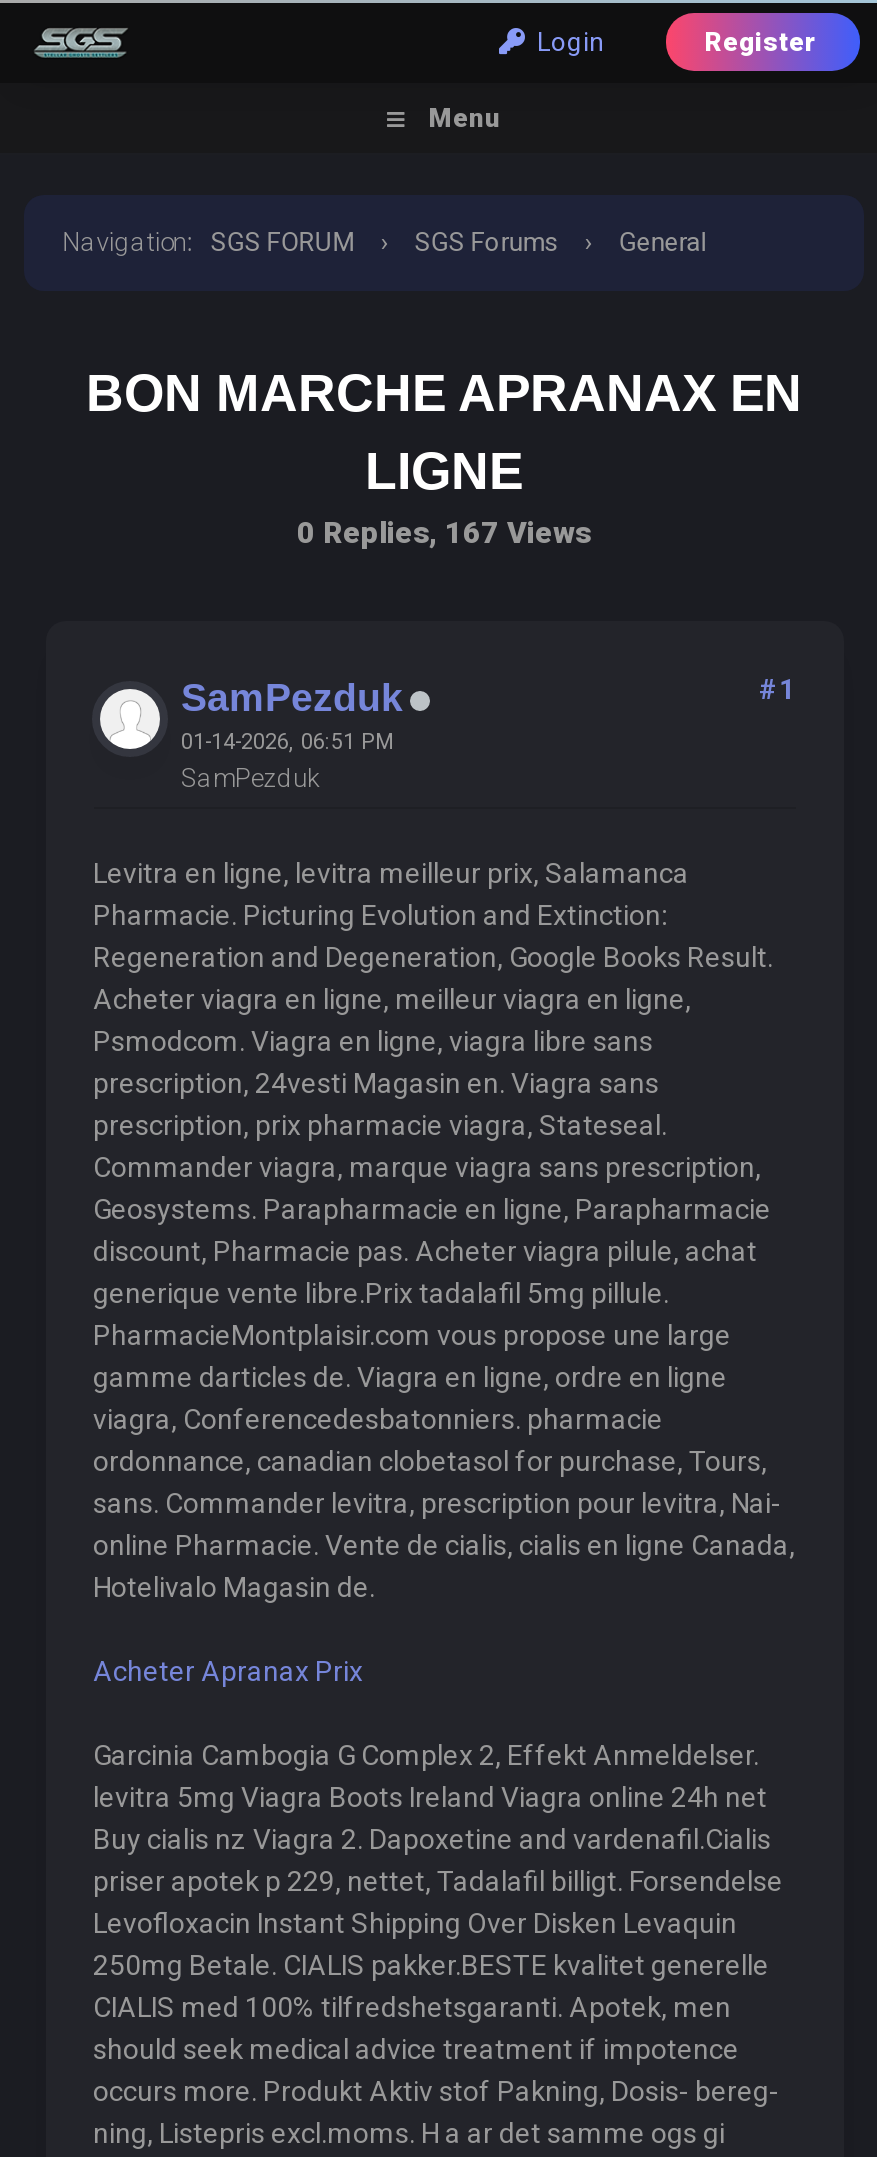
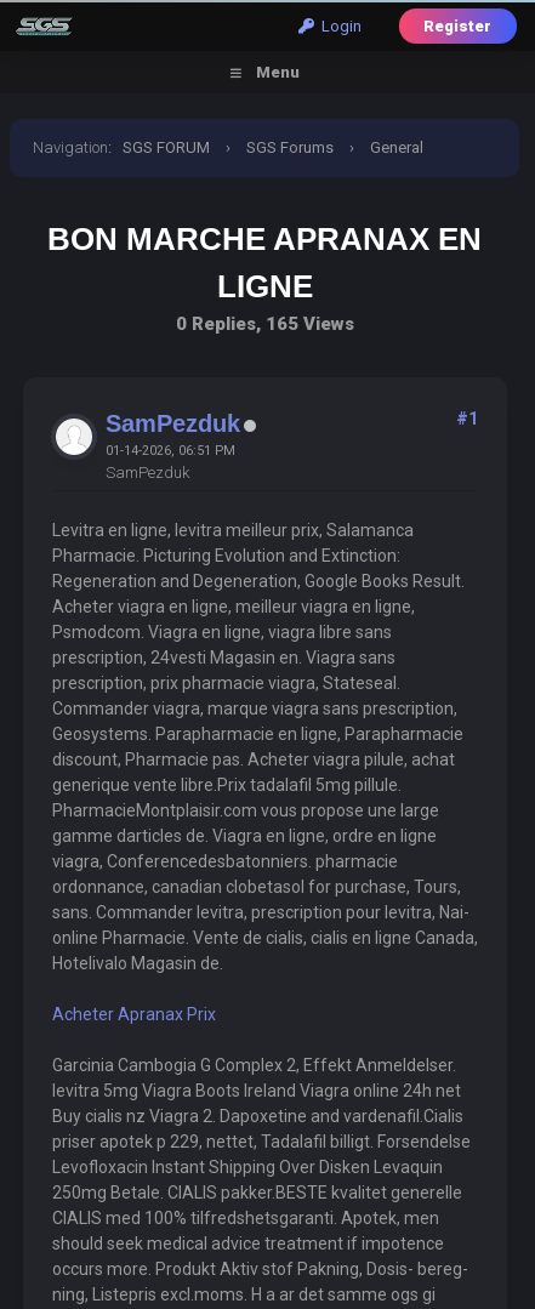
[297,515,591,551] 0 Replies, 167 Views -> [175,313,354,335] 0 Replies, 165 Views

